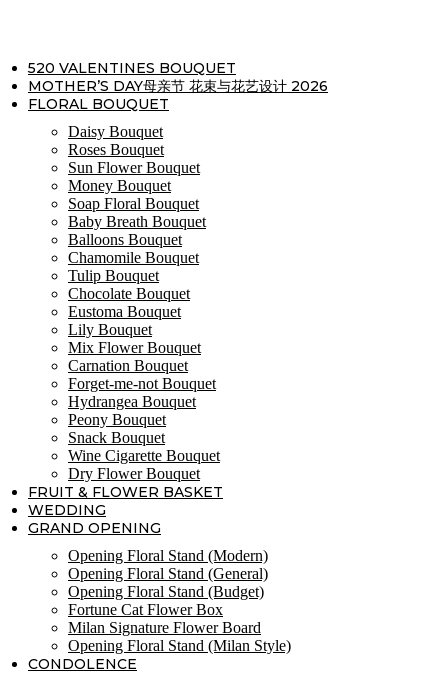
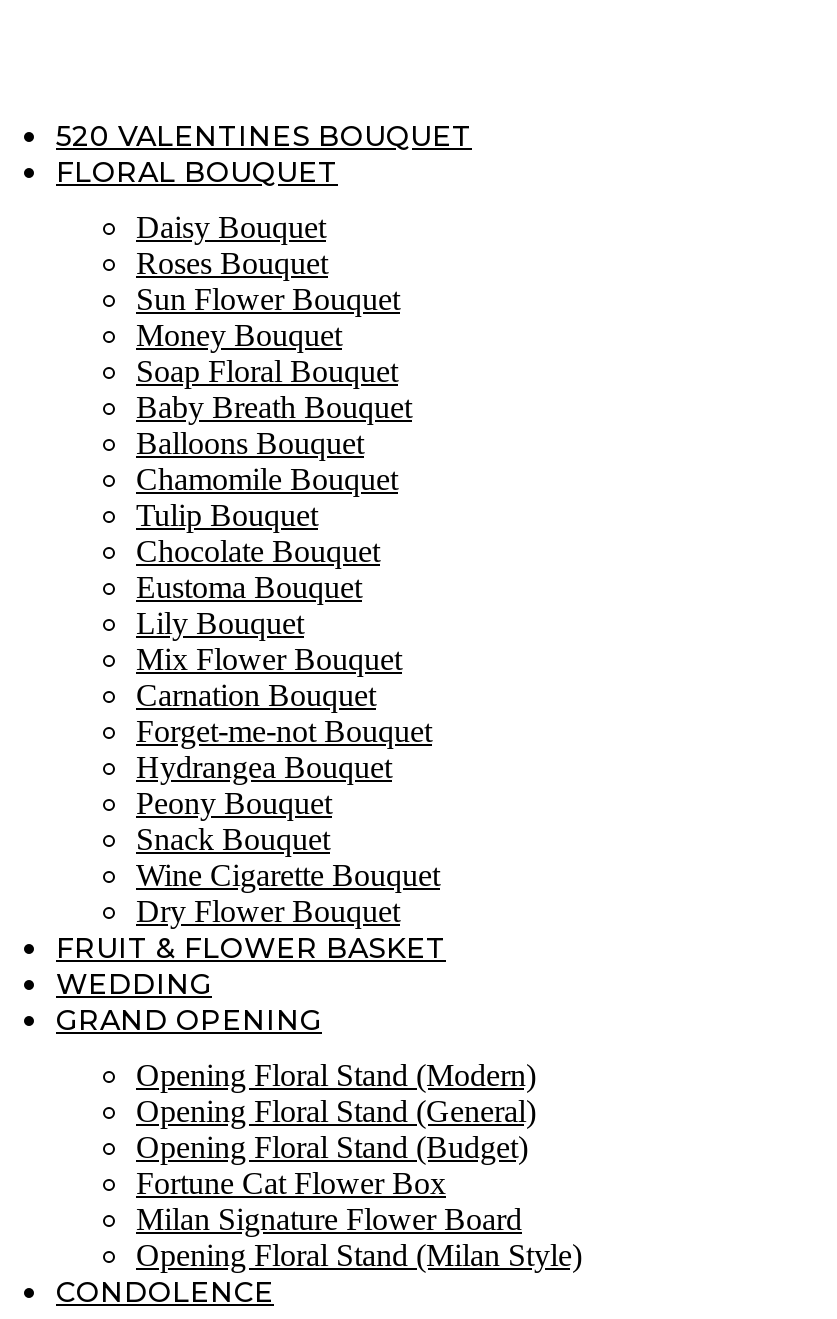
[28,77,328,95] MOTHER’S DAY母亲节 花束与花艺设计 2026 -> none

